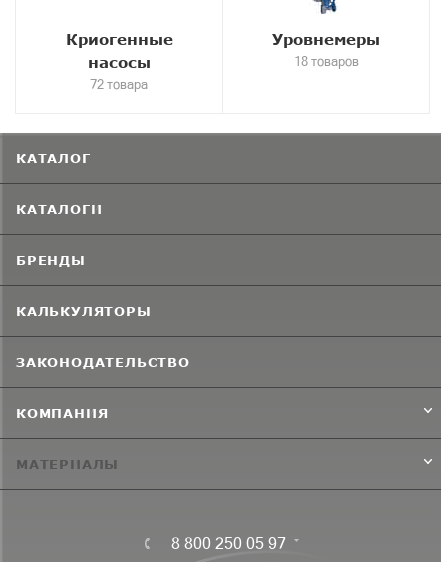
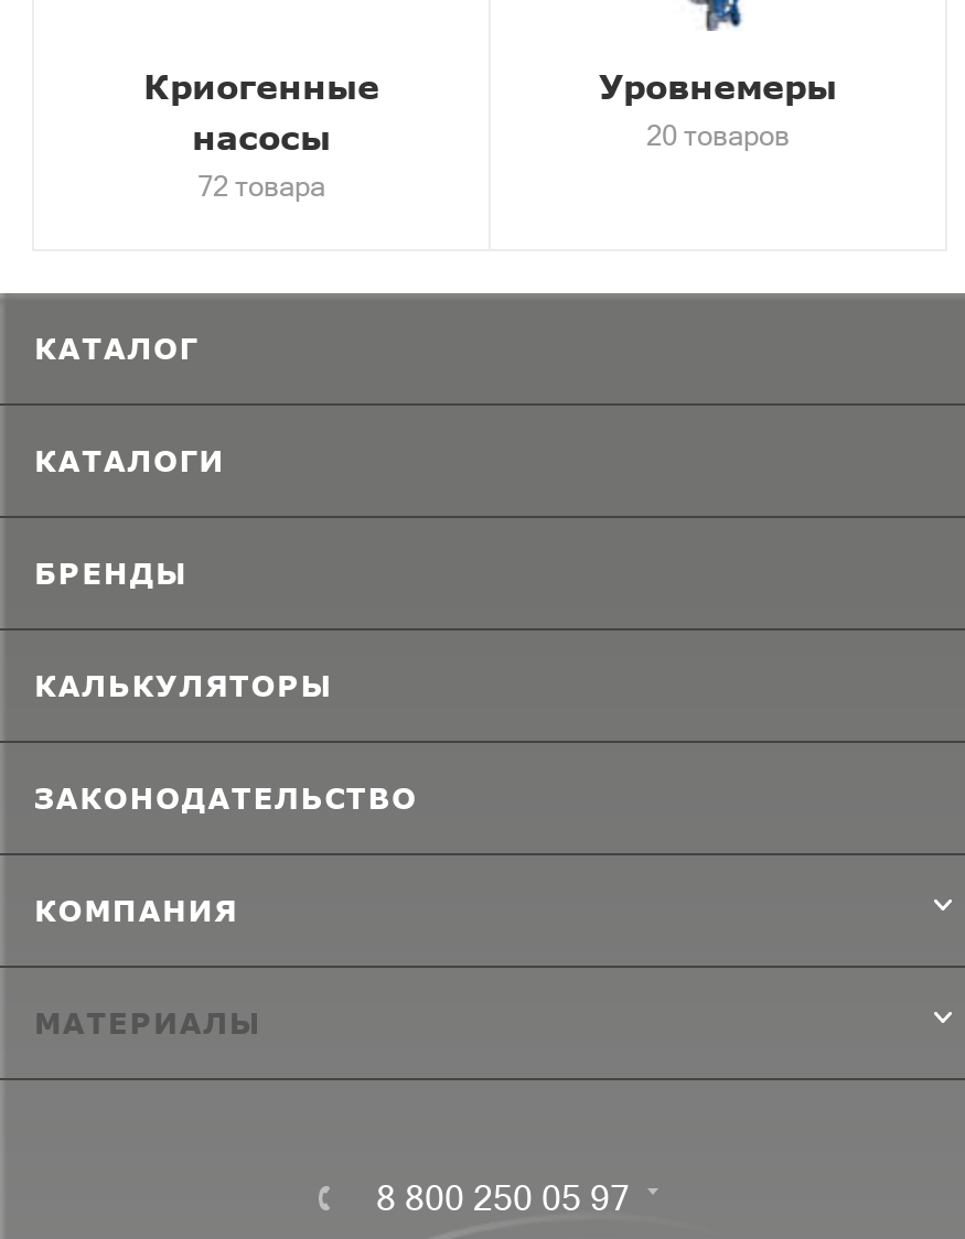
[293,54,358,69] 18 товаров -> [646,119,790,152] 20 товаров

